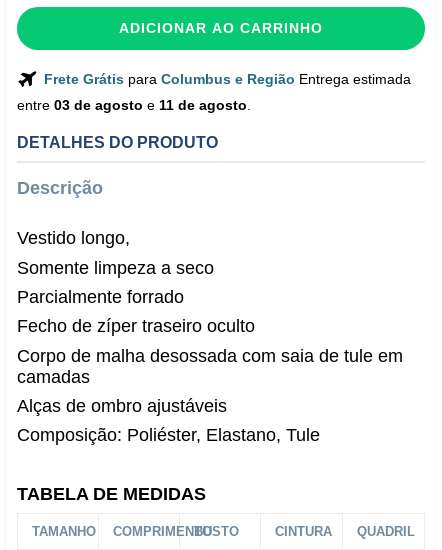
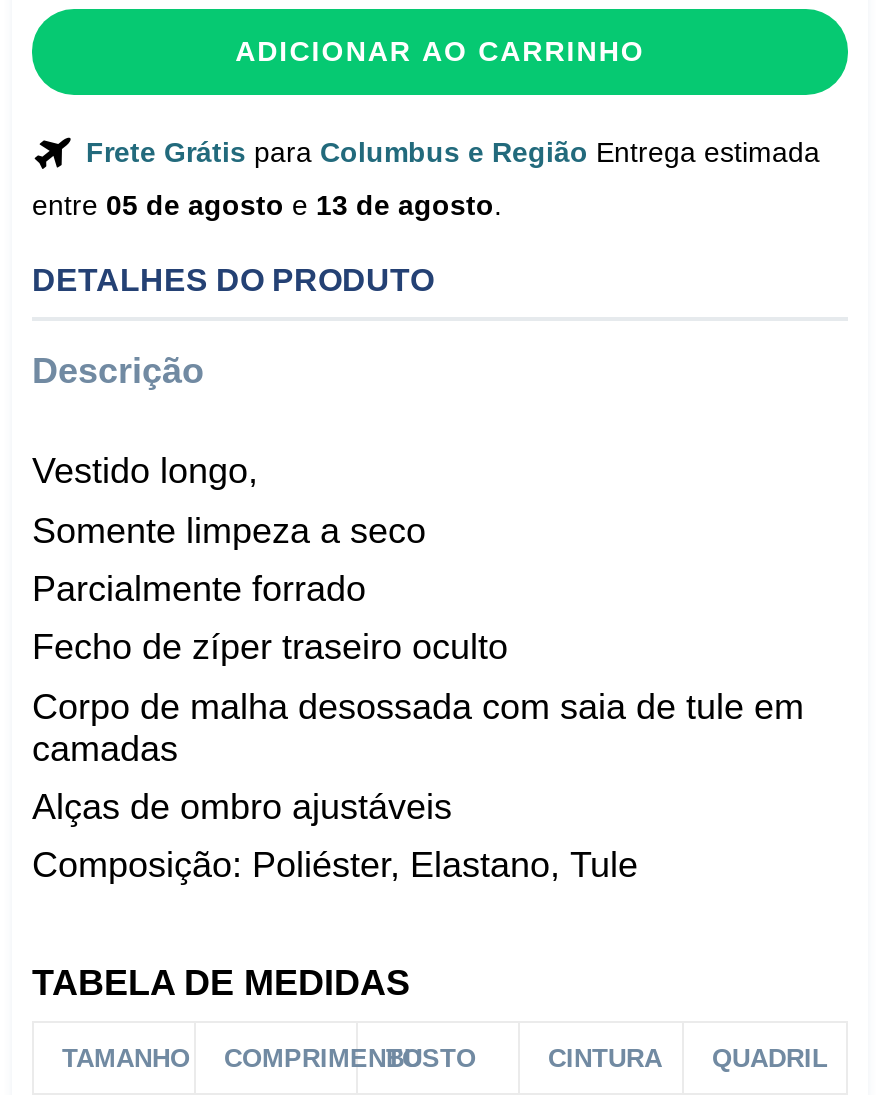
[17,97,251,113] entre 03 de agosto e 11 de agosto. -> [32,189,502,221] entre 05 de agosto e 13 de agosto.

